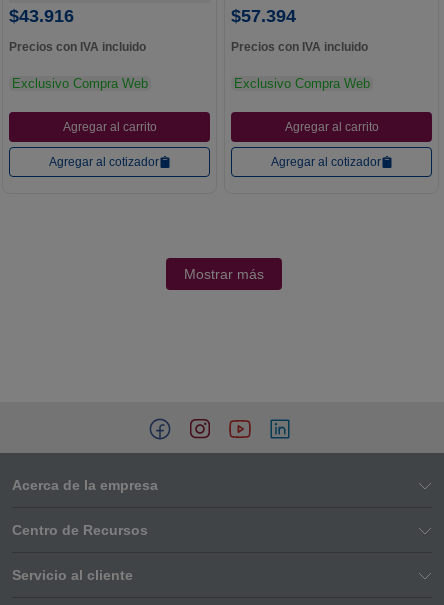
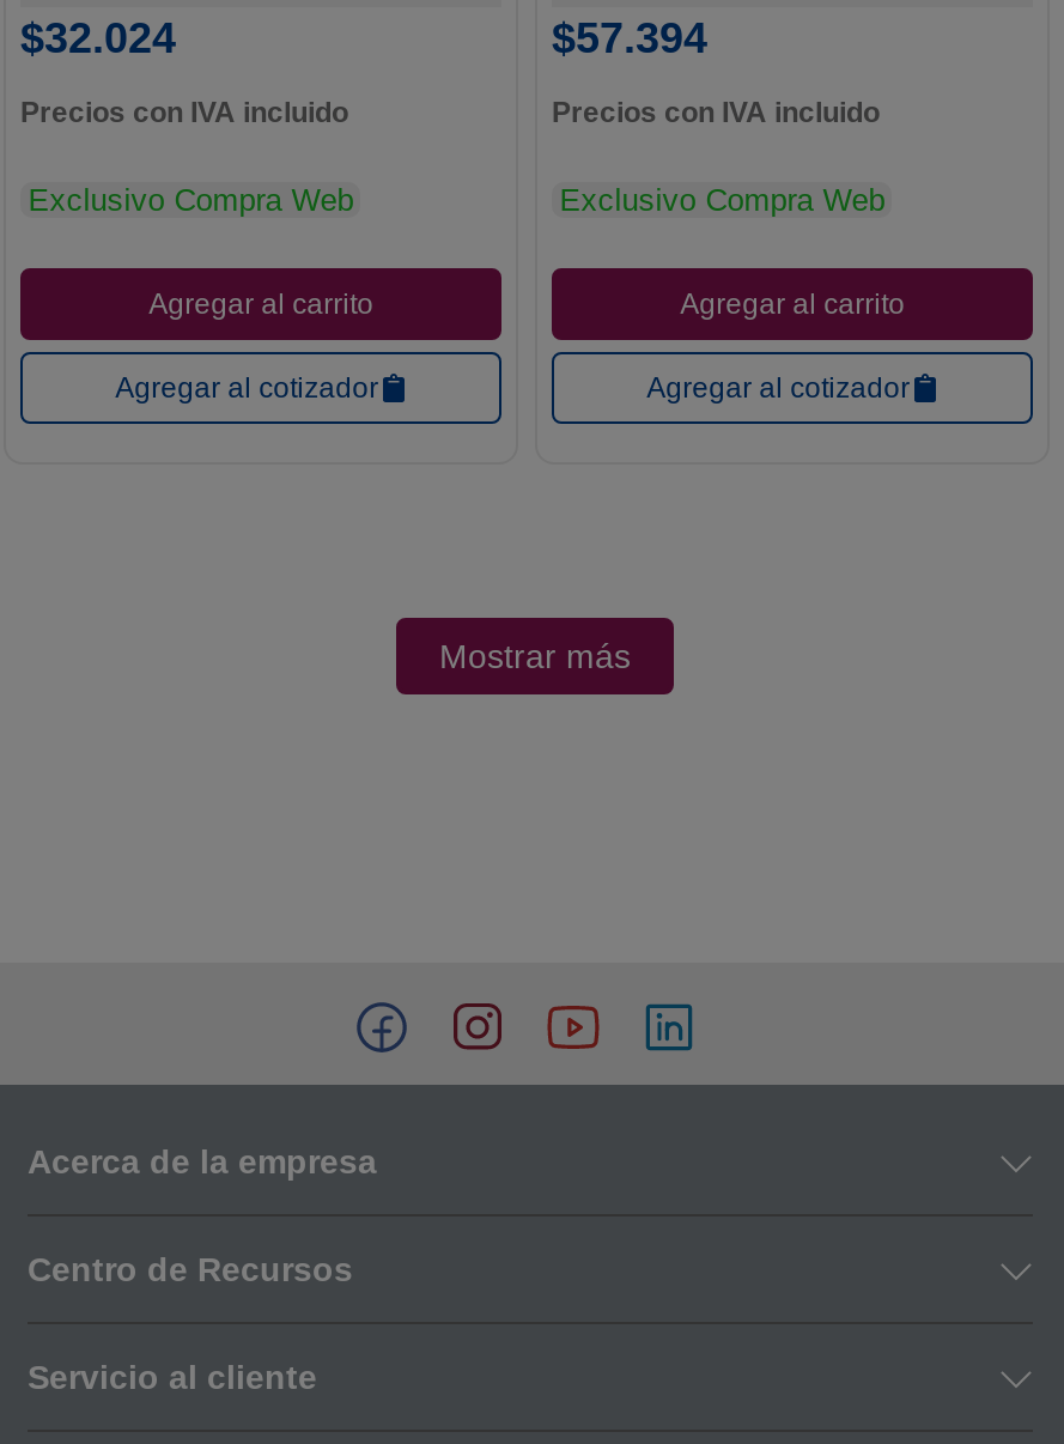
[9,6,74,26] $43.916 -> [20,15,176,63] $32.024

